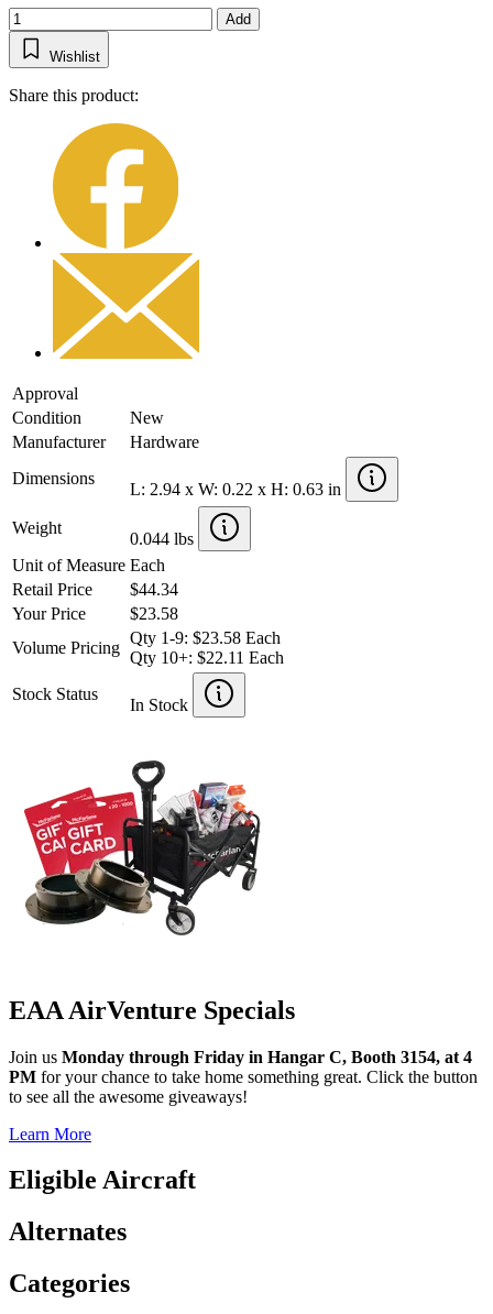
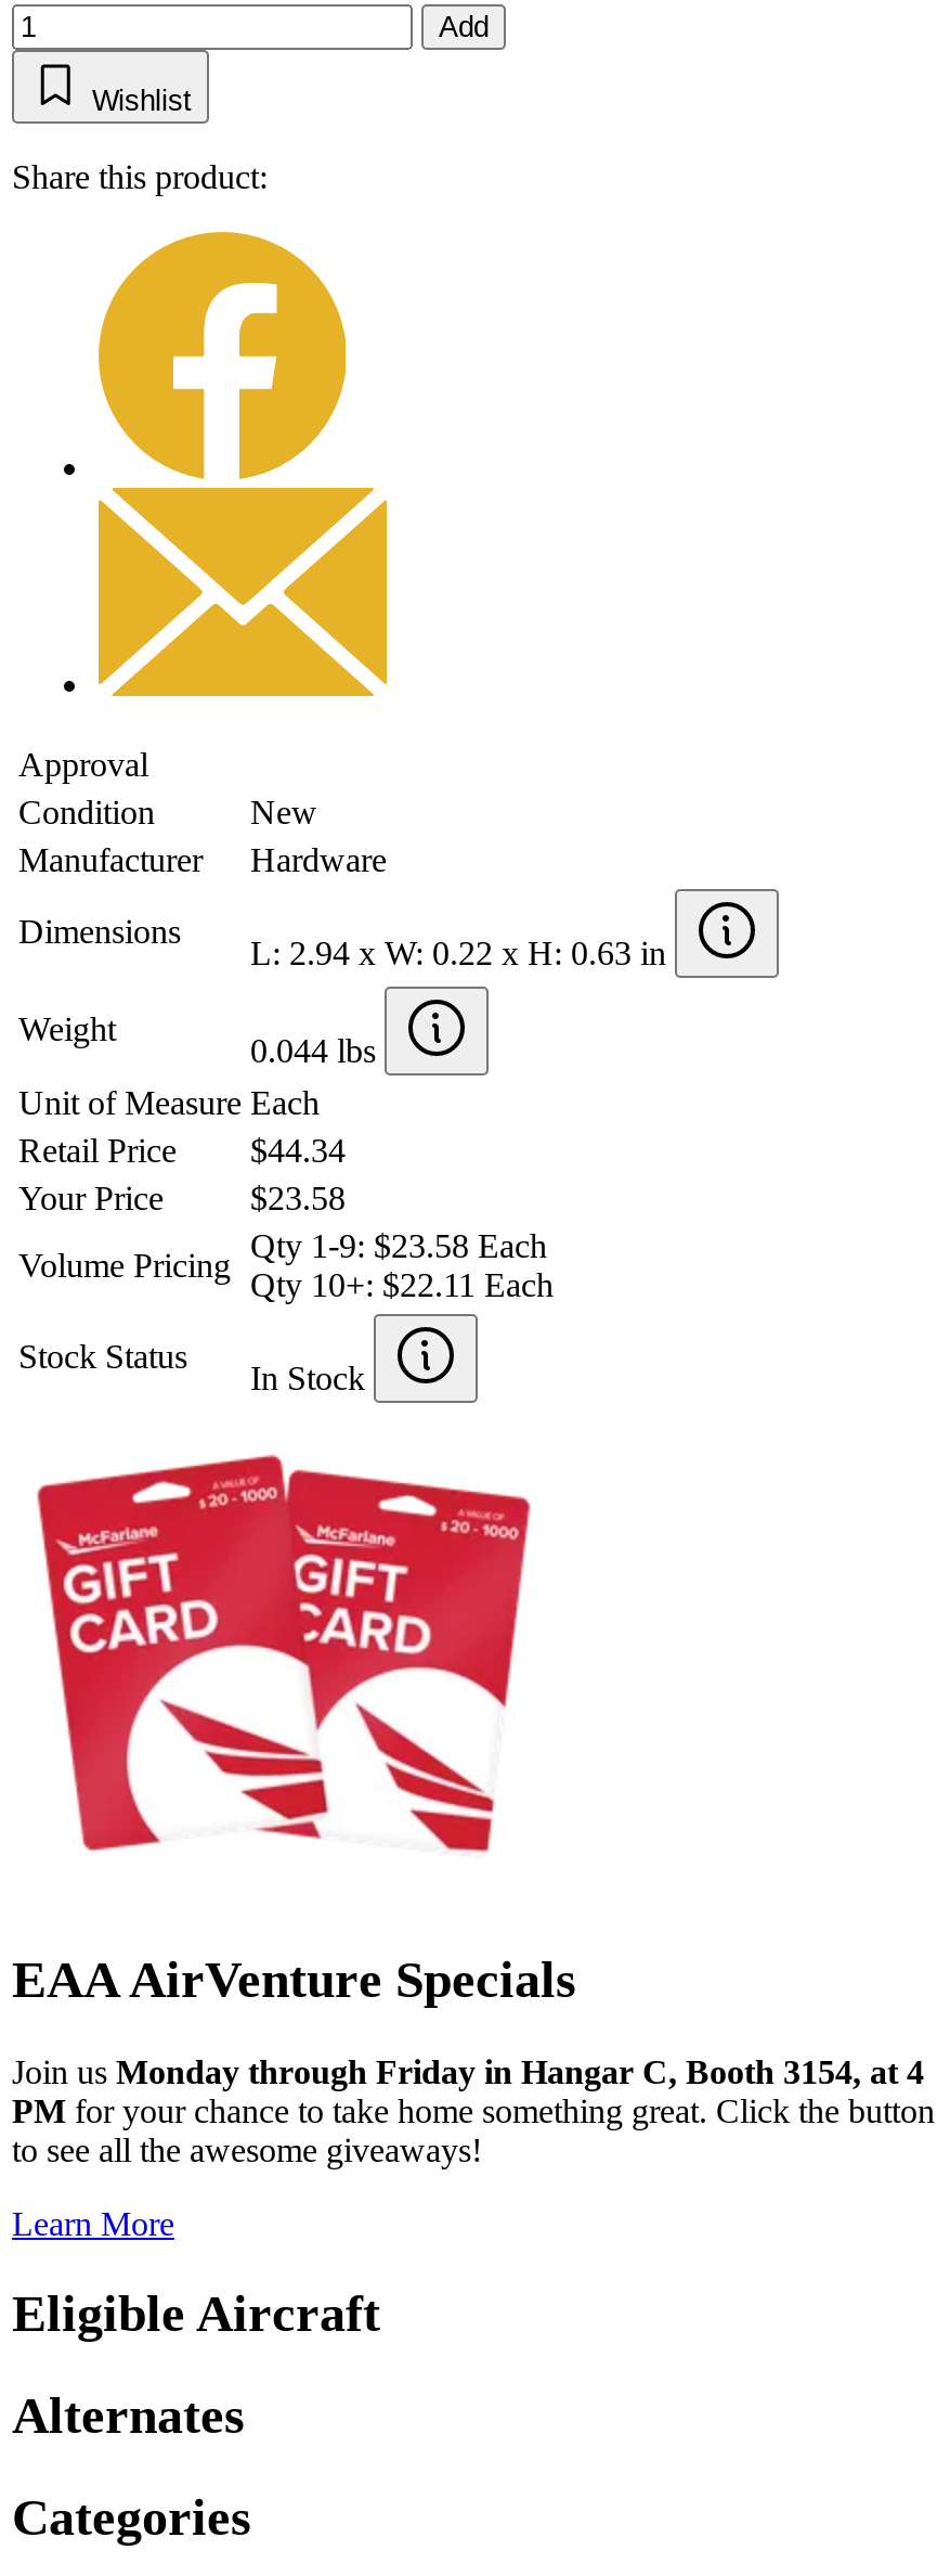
[22,744,272,945] [image] -> [36,1453,532,1854] [image]

